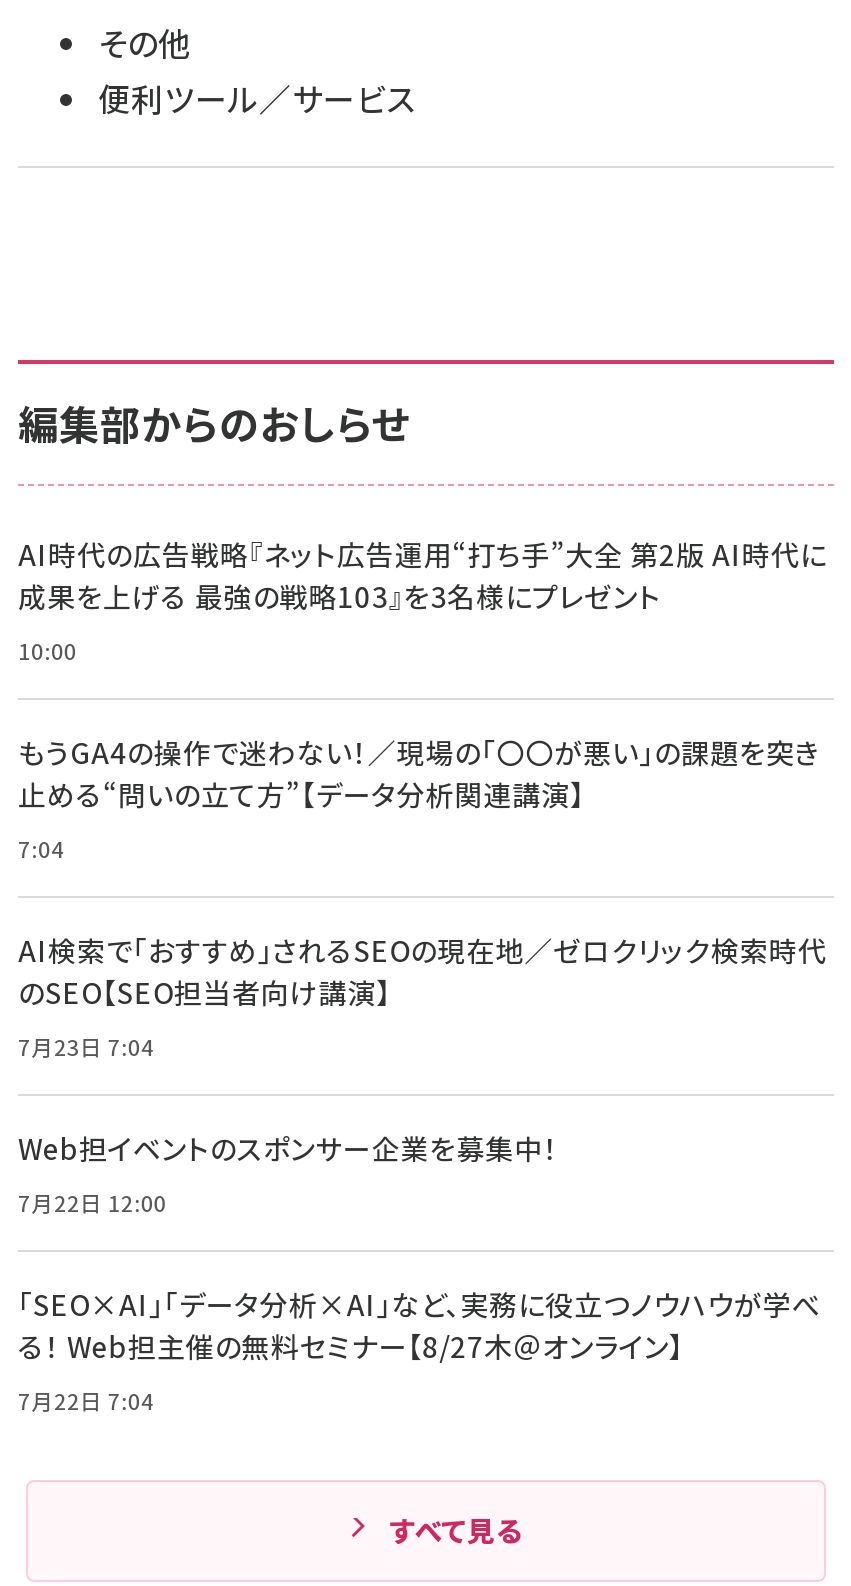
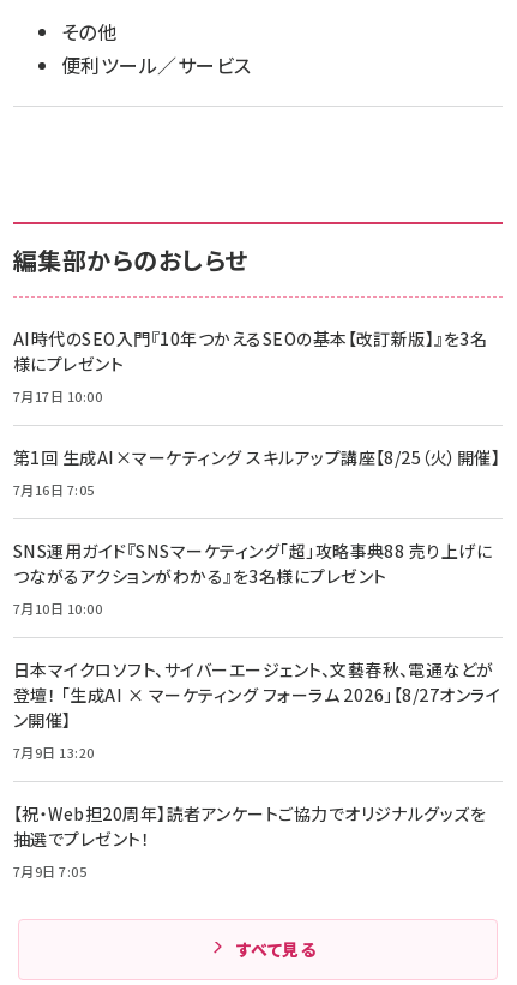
[18,534,827,666] AI時代の広告戦略『ネット広告運用“打ち手”大全 第2版 AI時代に | 成果を上げる 最強の戦略103』を3名様にプレゼント | 10:00 -> [13,326,487,406] AI時代のSEO入門『10年つかえるSEOの基本【改訂新版】』を3名 | 様にプレゼント | 7月17日 10:00
[18,732,820,864] もうGA4の操作で迷わない！／現場の「〇〇が悪い」の課題を突き | 止める“問いの立て方”【データ分析関連講演】 | 7:04 -> [13,445,501,499] 第1回 生成AI×マーケティング スキルアップ講座【8/25（火）開催】 | 7月16日 7:05
[18,930,827,1062] AI検索で「おすすめ」されるSEOの現在地／ゼロクリック検索時代 | のSEO【SEO担当者向け講演】 | 7月23日 7:04 -> [13,539,492,618] SNS運用ガイド『SNSマーケティング「超」攻略事典88 売り上げに | つながるアクションがわかる』を3名様にプレゼント | 7月10日 10:00
[18,1128,558,1218] Web担イベントのスポンサー企業を募集中！ | 7月22日 12:00 -> [13,657,500,762] 日本マイクロソフト、サイバーエージェント、文藝春秋、電通などが | 登壇！ 「生成AI × マーケティング フォーラム 2026」【8/27オンライ | ン開催】 | 7月9日 13:20
[18,1284,821,1416] 「SEO×AI」「データ分析×AI」など、実務に役立つノウハウが学べ | る！ Web担主催の無料セミナー【8/27木＠オンライン】 | 7月22日 7:04 -> [13,801,486,881] 【祝・Web担20周年】読者アンケートご協力でオリジナルグッズを | 抽選でプレゼント！ | 7月9日 7:05

